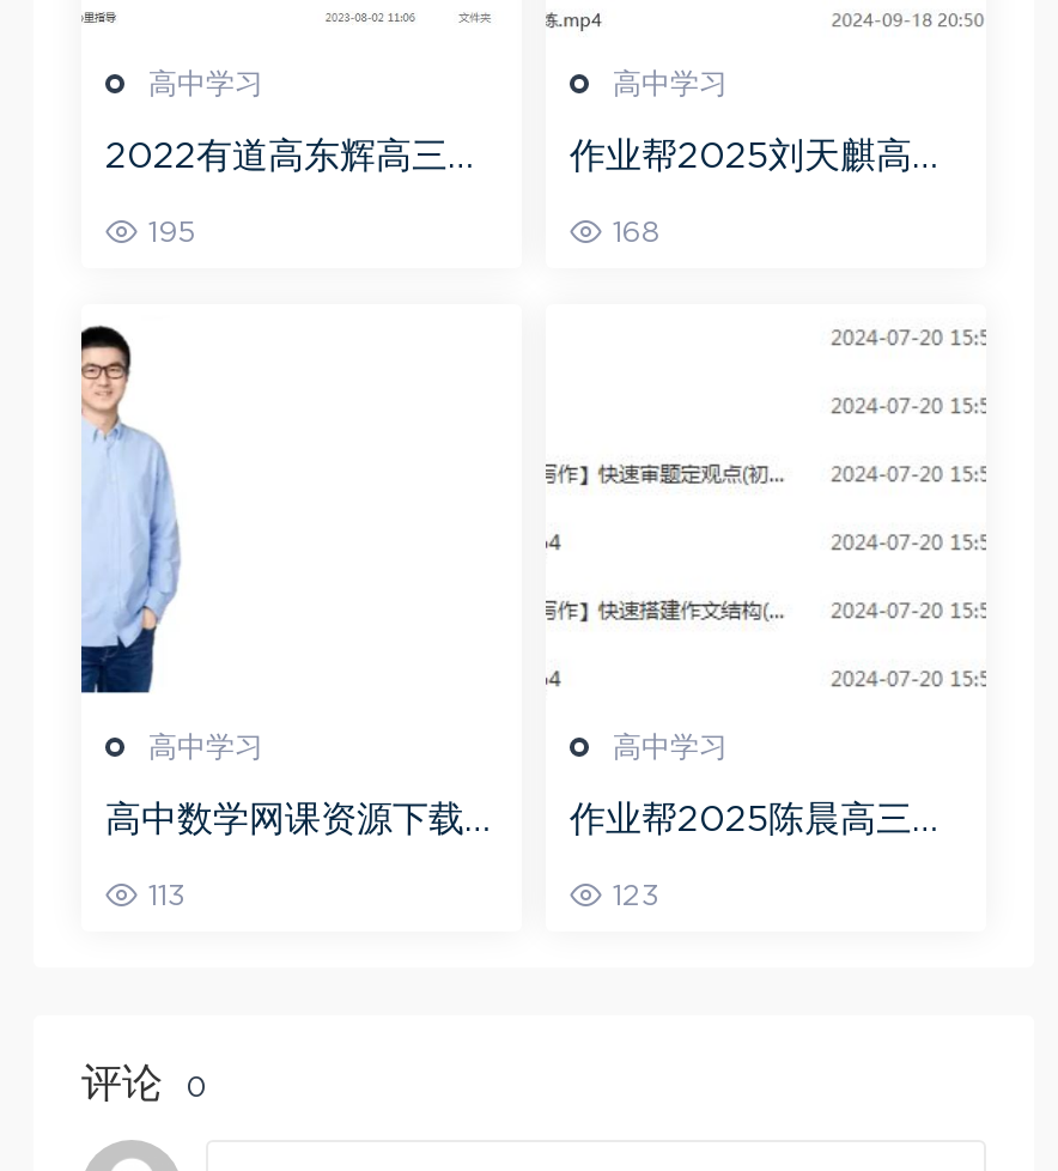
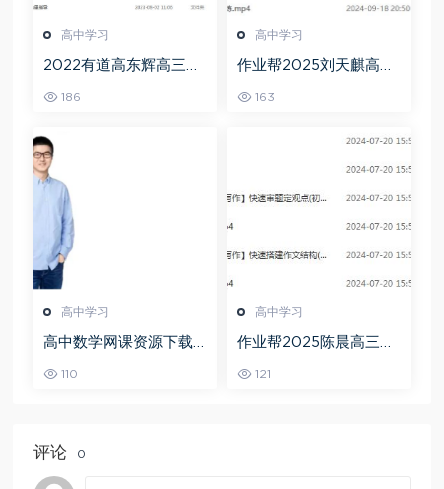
[139,218,194,246] 195 -> [57,91,81,103] 186
[603,218,661,246] 168 -> [251,91,275,103] 163
[139,881,187,910] 113 -> [57,368,78,380] 110
[603,881,661,910] 123 -> [251,368,271,380] 121

